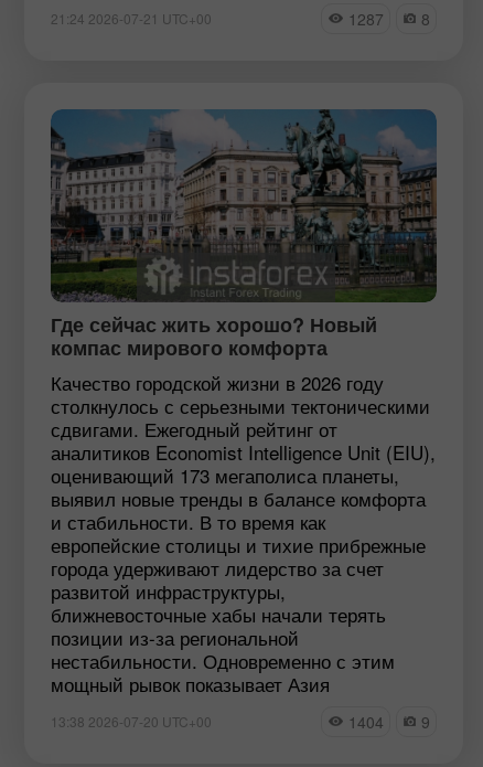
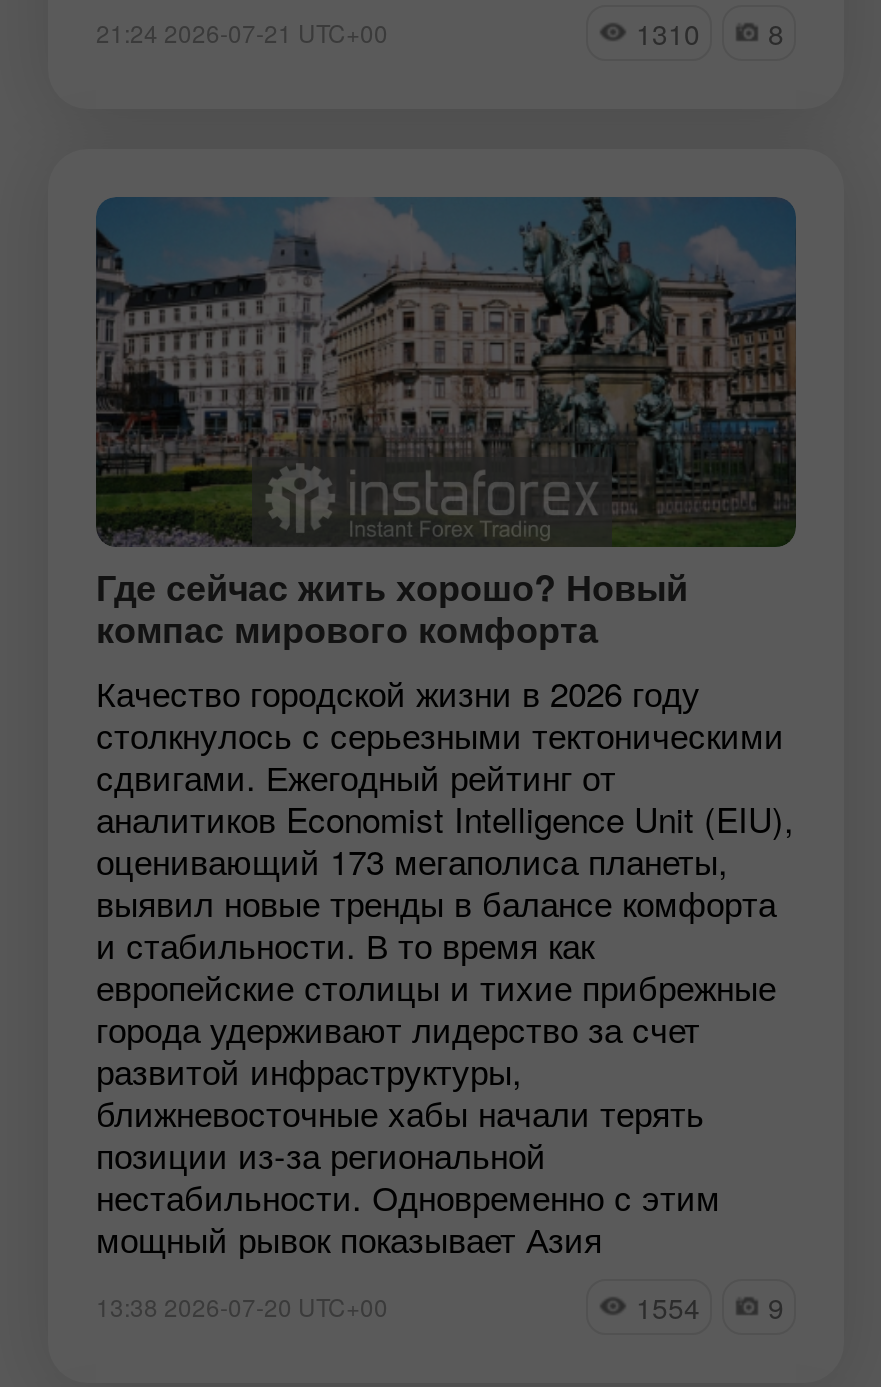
[348,8,430,30] 1287 8 -> [636,13,784,53] 1310 8
[348,711,430,733] 1404 9 -> [636,1287,784,1327] 1554 9

